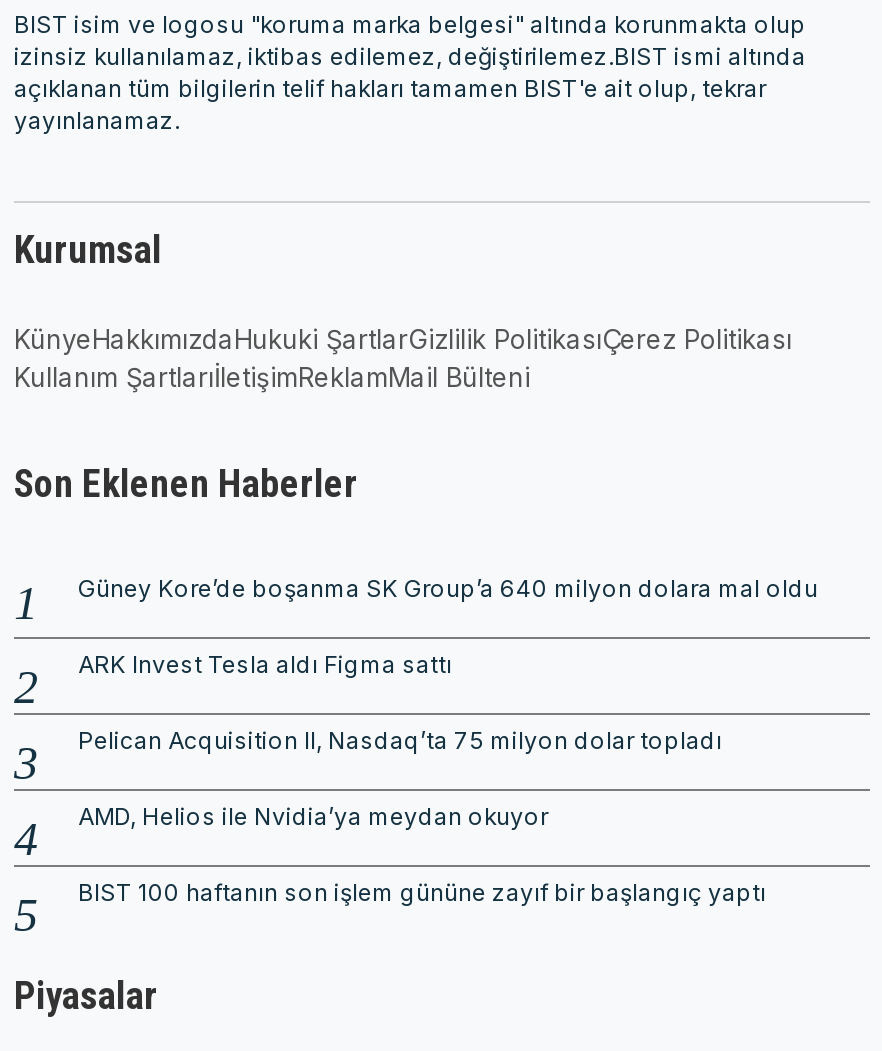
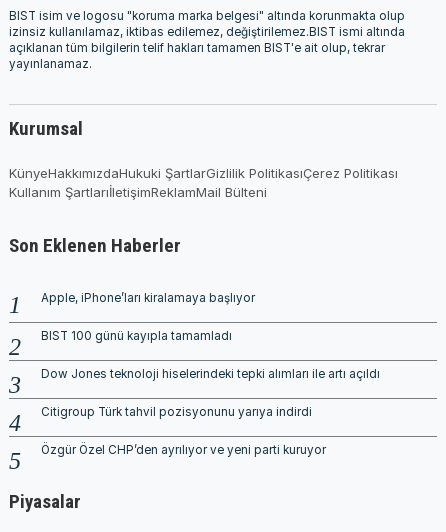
[78,575,818,603] Güney Kore’de boşanma SK Group’a 640 milyon dolara mal oldu -> [41,291,255,305] Apple, iPhone’ları kiralamaya başlıyor
[78,651,452,679] ARK Invest Tesla aldı Figma sattı -> [41,329,232,343] BIST 100 günü kayıpla tamamladı
[78,727,722,755] Pelican Acquisition II, Nasdaq’ta 75 milyon dolar topladı -> [41,367,380,381] Dow Jones teknoloji hiselerindeki tepki alımları ile artı açıldı
[78,803,548,831] AMD, Helios ile Nvidia’ya meydan okuyor -> [41,405,312,419] Citigroup Türk tahvil pozisyonunu yarıya indirdi
[78,879,766,907] BIST 100 haftanın son işlem gününe zayıf bir başlangıç yaptı -> [41,443,326,457] Özgür Özel CHP’den ayrılıyor ve yeni parti kuruyor

